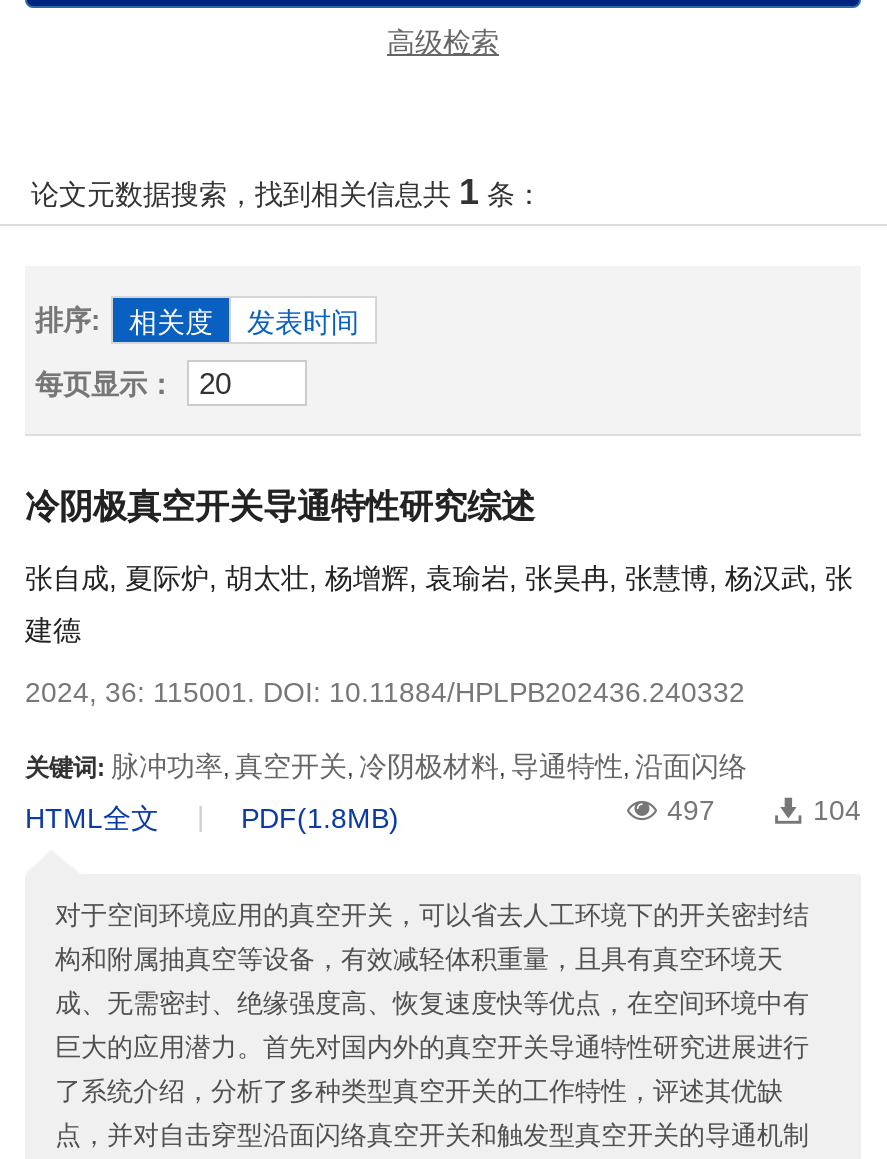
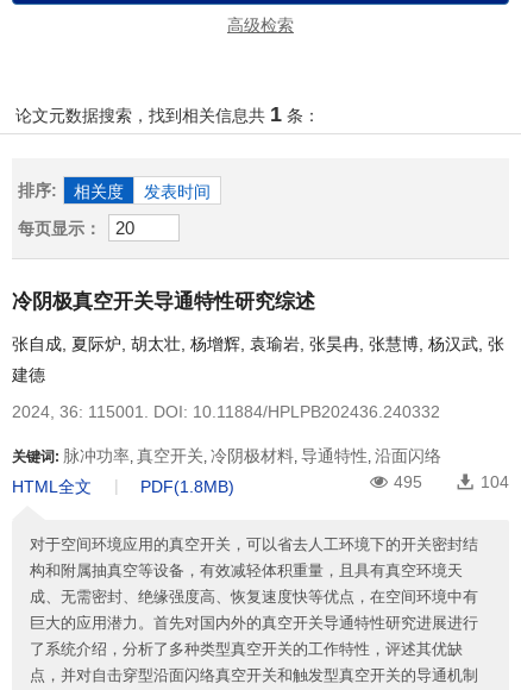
[667,794,715,826] 497 -> [394,472,422,491] 495

